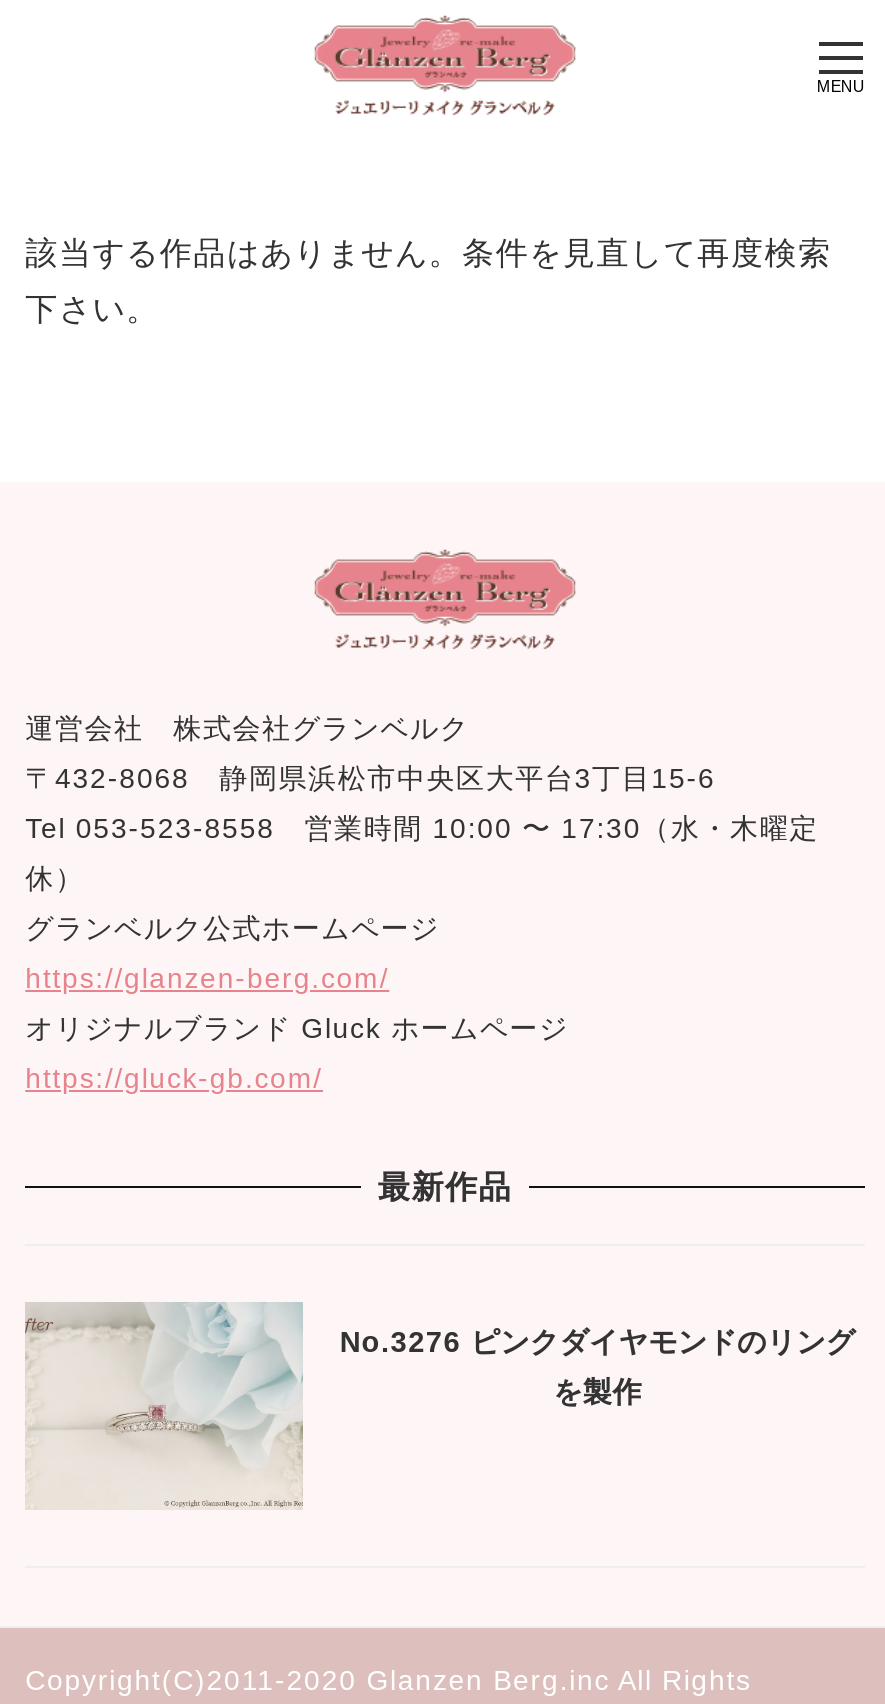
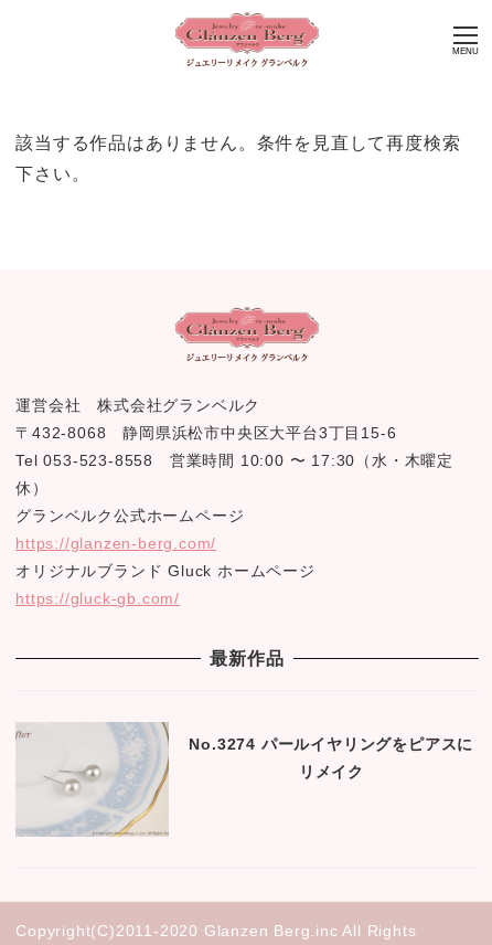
[25,1302,855,1508] [image] | No.3276 ピンクダイヤモンドのリング -> [15,721,473,837] [image] | No.3274 パールイヤリングをピアスに
[553,1376,642,1408] を製作 -> [299,763,364,781] リメイク

